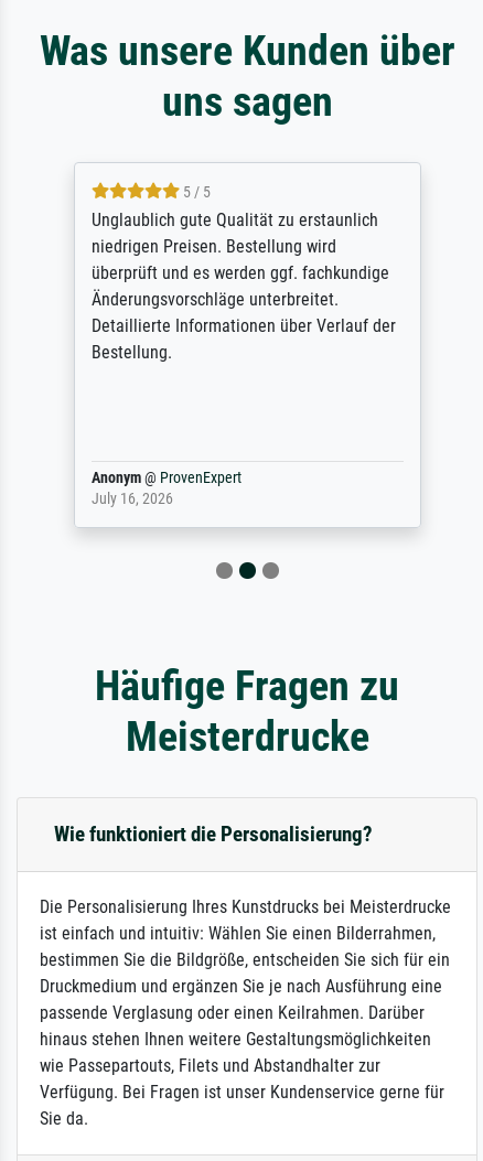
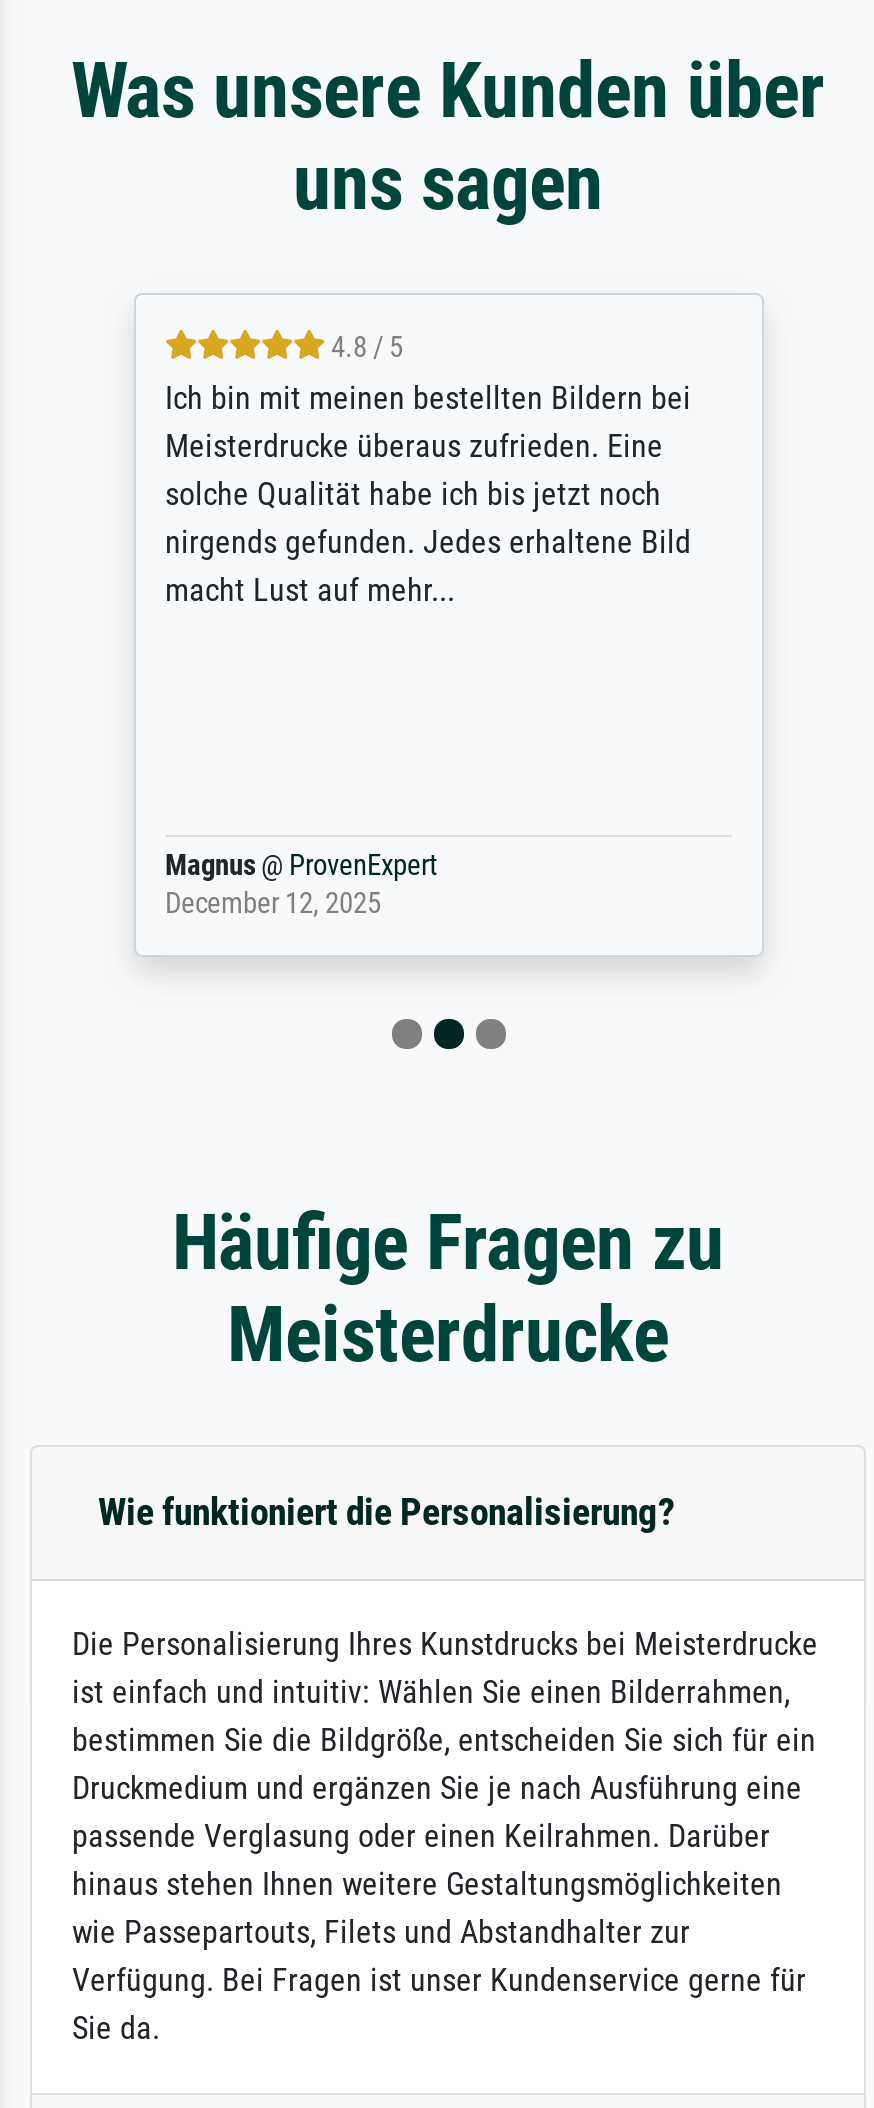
[91,183,395,363] 5 / 5 | Unglaublich gute Qualität zu erstaunlich | niedrigen Preisen. Bestellung wird | überprüft und es werden ggf. fachkundige | Änderungsvorschläge unterbreitet. | Detaillierte Informationen über Verlauf der | Bestellung. -> [165,331,691,609] 4.8 / 5 | Ich bin mit meinen bestellten Bildern bei | Meisterdrucke überaus zufrieden. Eine | solche Qualität habe ich bis jetzt noch | nirgends gefunden. Jedes erhaltene Bild | macht Lust auf mehr...
[91,468,241,508] Anonym @ ProvenExpert | July 16, 2026 -> [165,849,437,921] Magnus @ ProvenExpert | December 12, 2025

